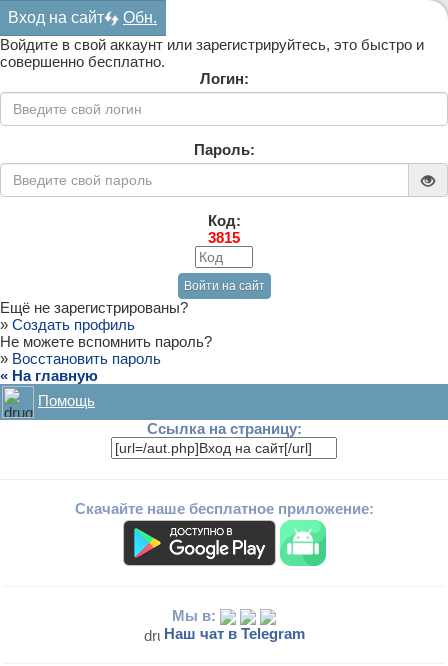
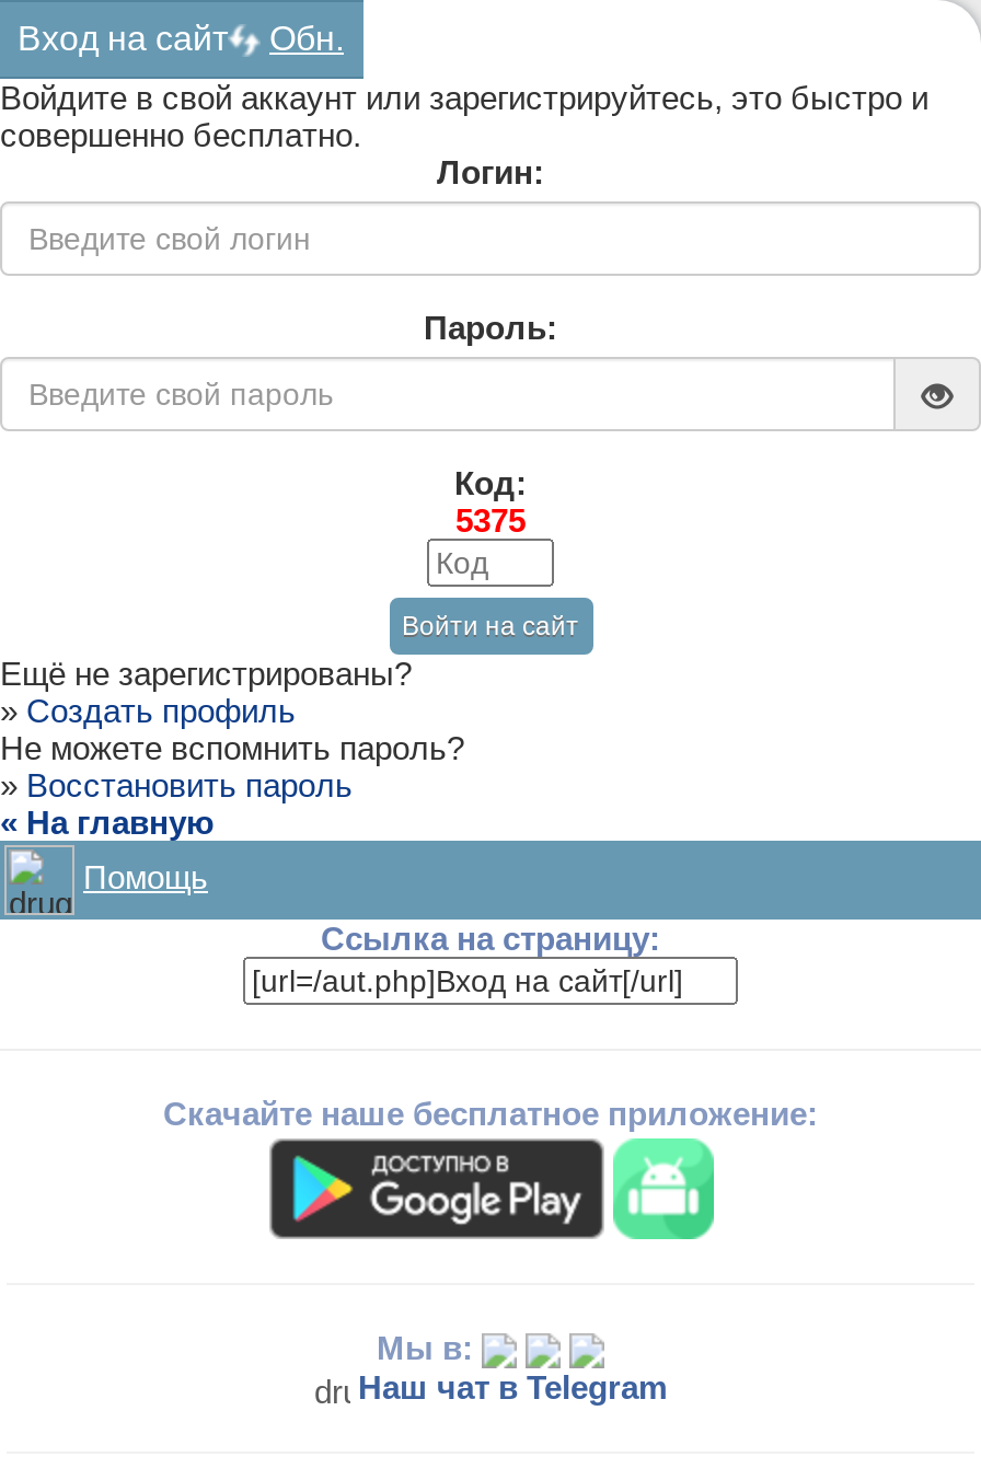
[208,229,240,246] 3815 -> [455,501,526,539] 5375

